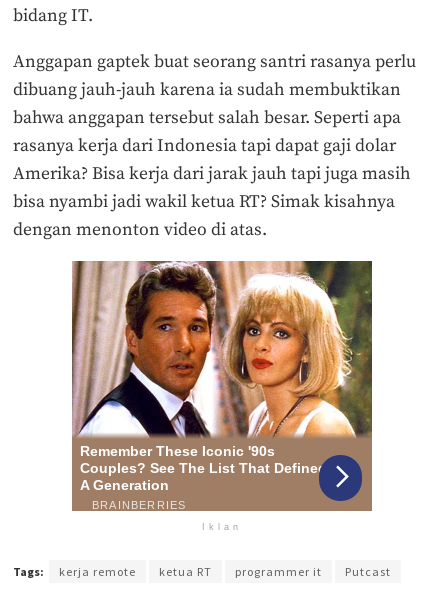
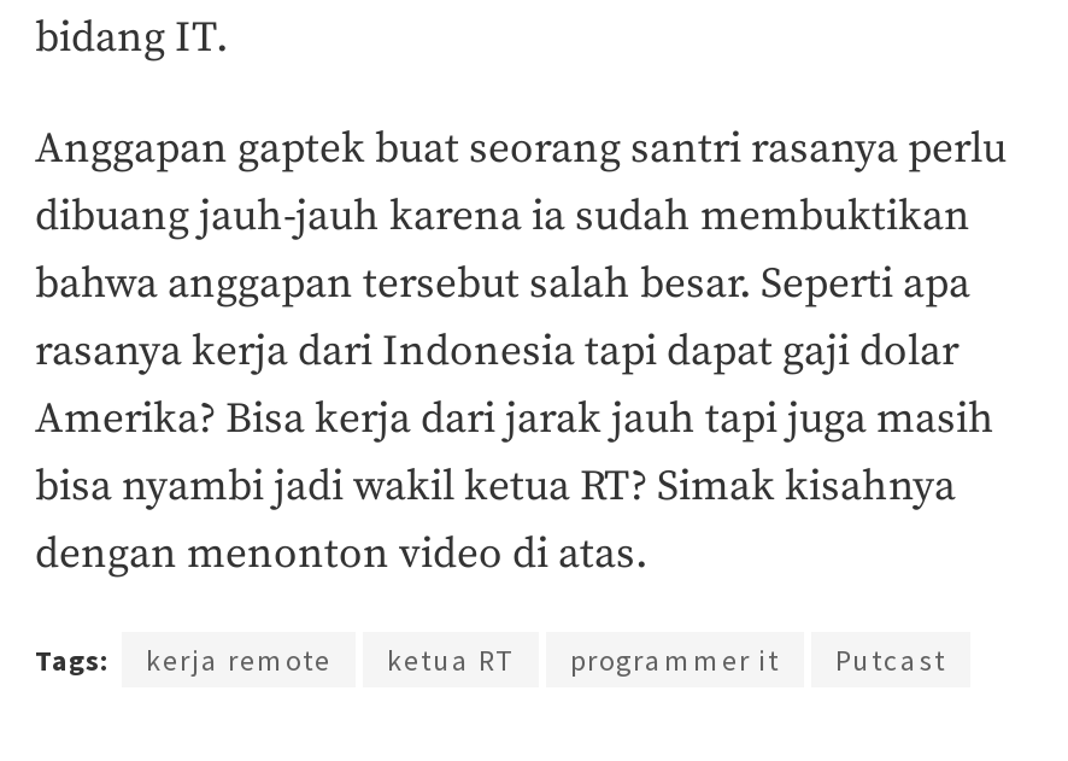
[71,260,373,532] [image] | Iklan -> none

